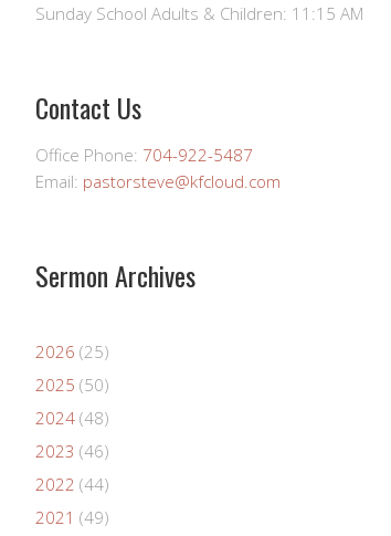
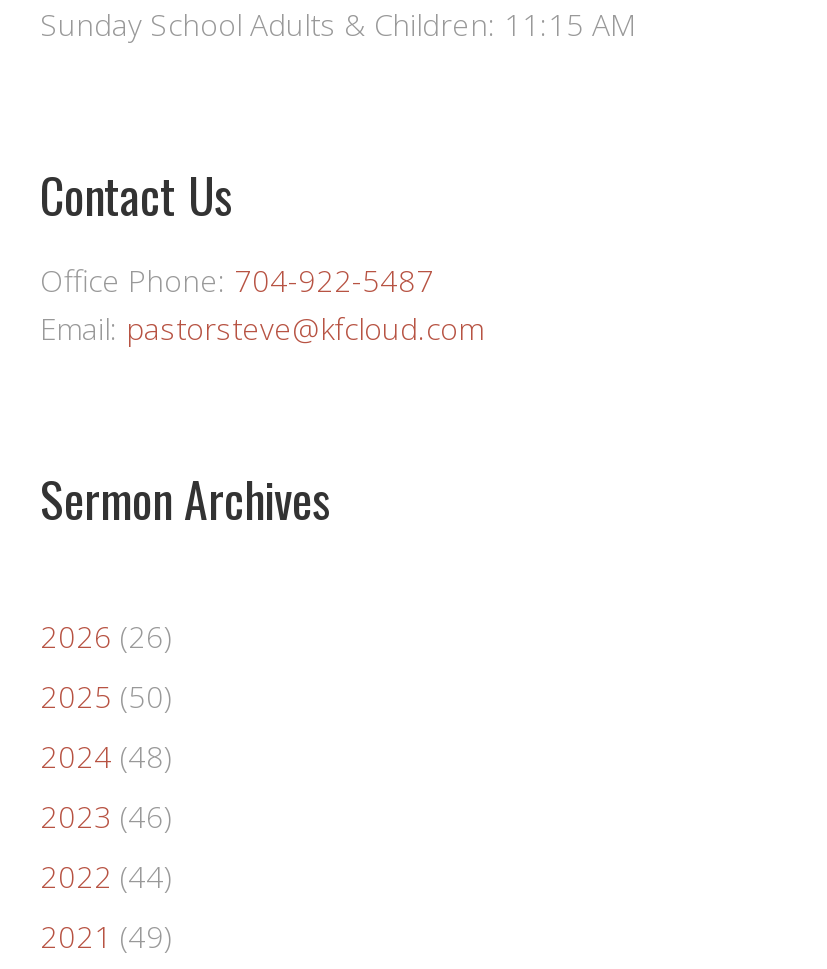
[35,340,109,362] 2026 (25) -> [40,616,174,656] 2026 (26)

